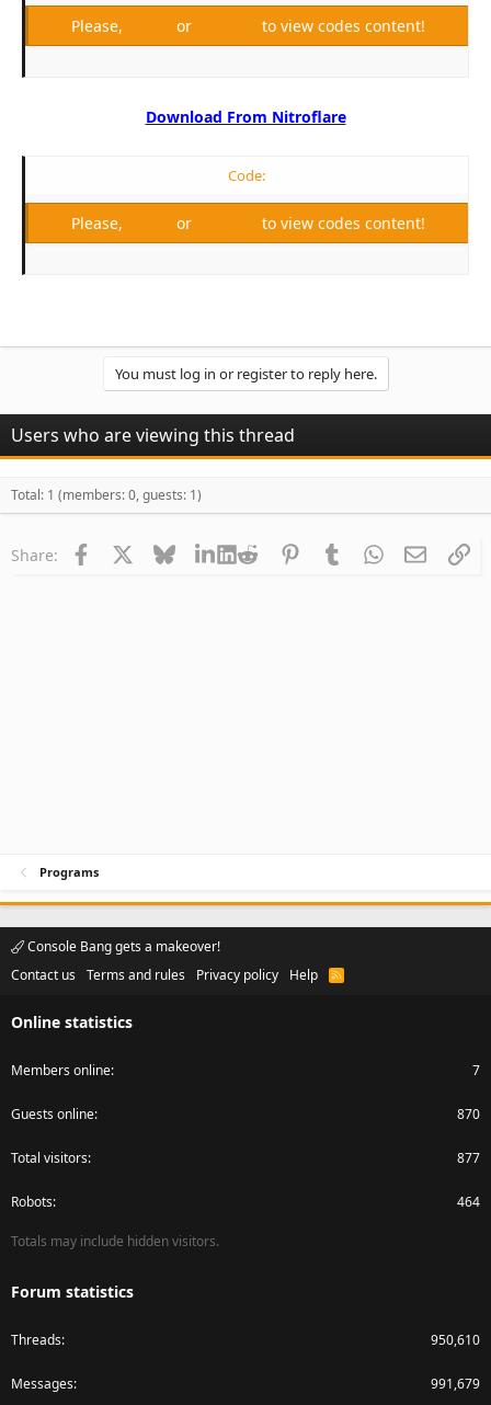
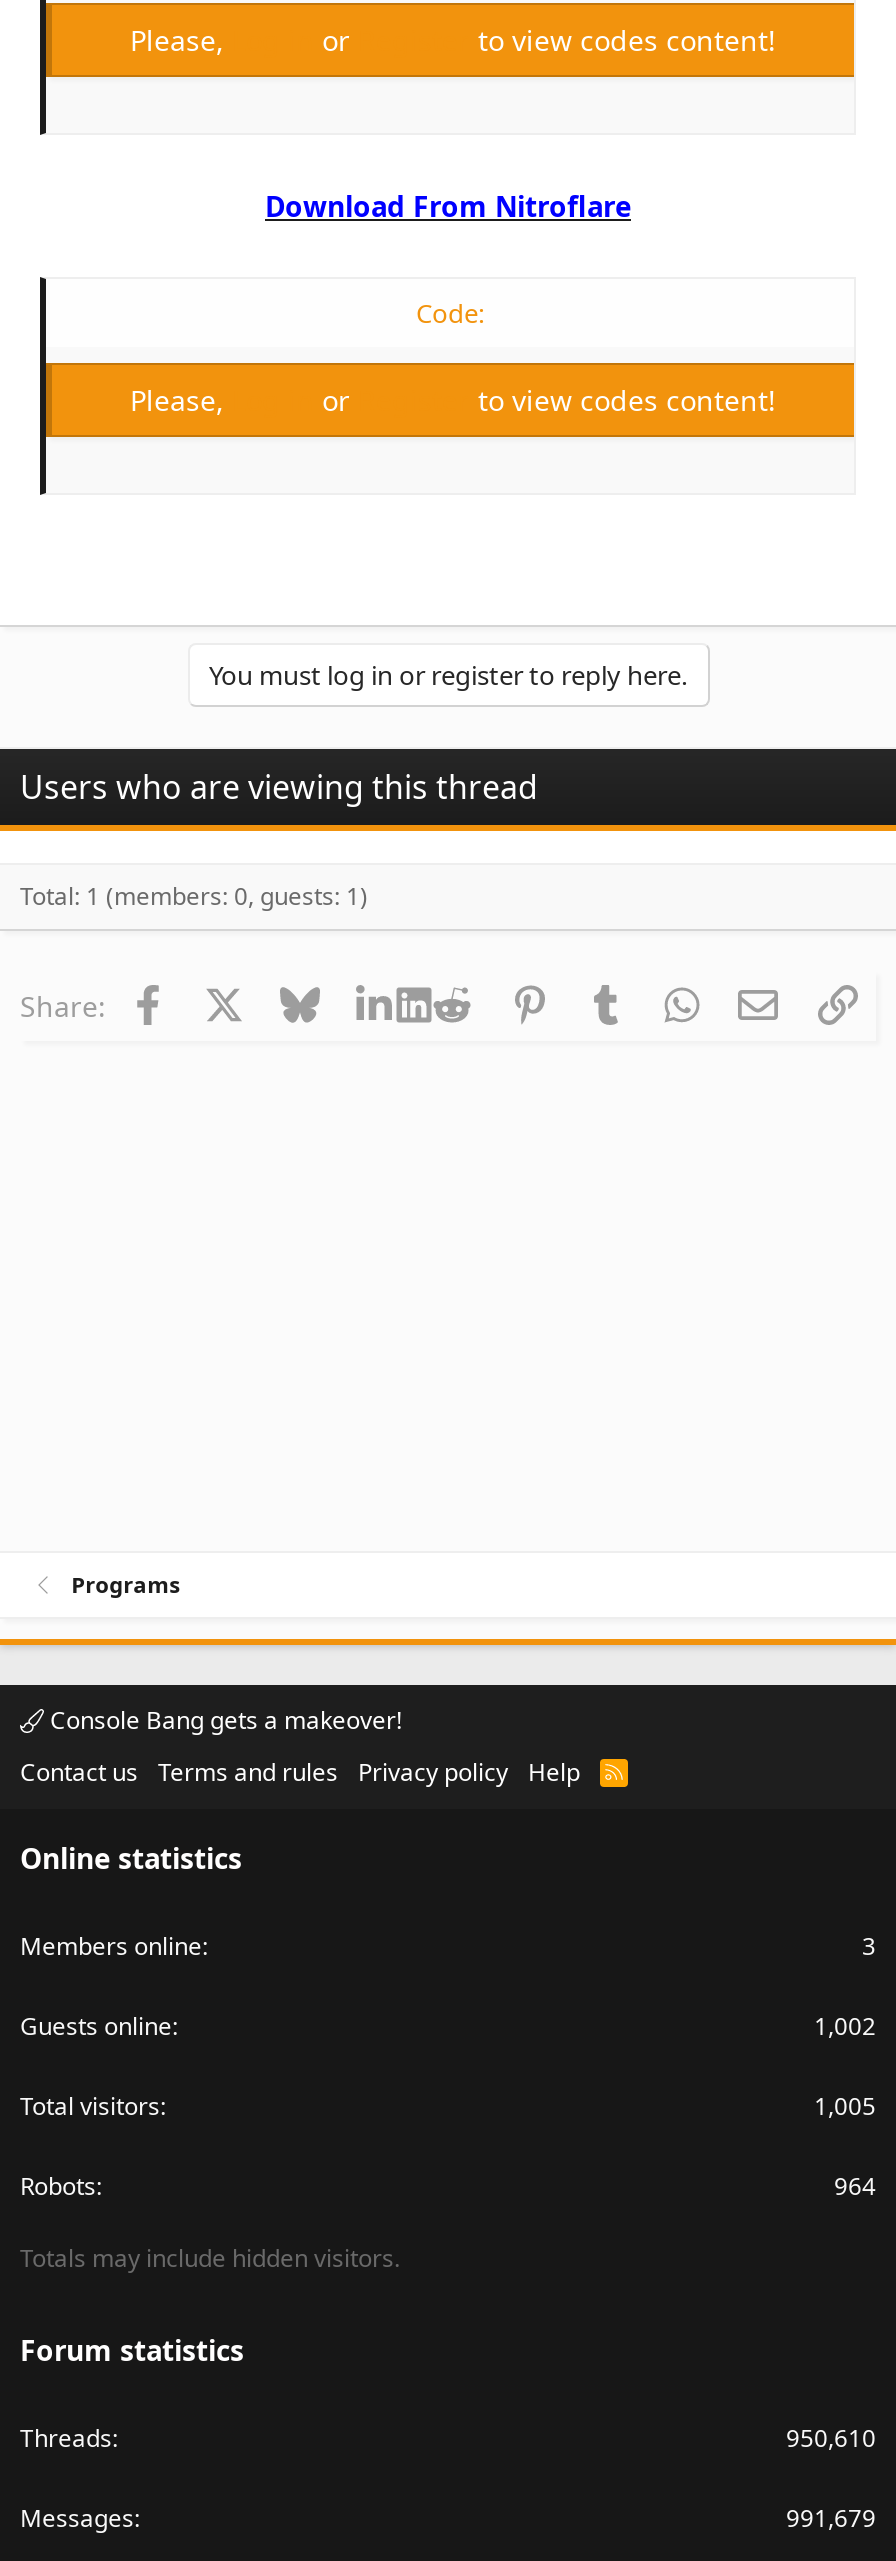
[472,1061,480,1080] 7 -> [862,1929,876,1963] 3
[457,1105,480,1123] 870 -> [814,2009,876,2043] 1,002
[457,1149,480,1167] 877 -> [814,2089,876,2123] 1,005
[457,1192,480,1211] 464 -> [834,2169,876,2203] 964

